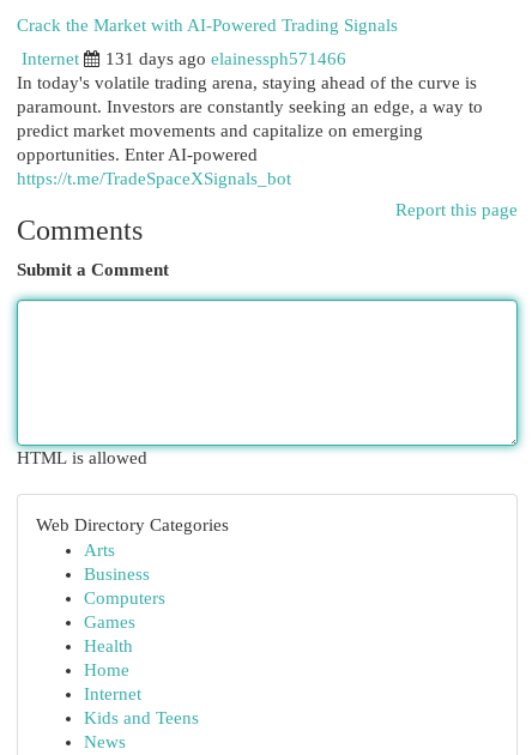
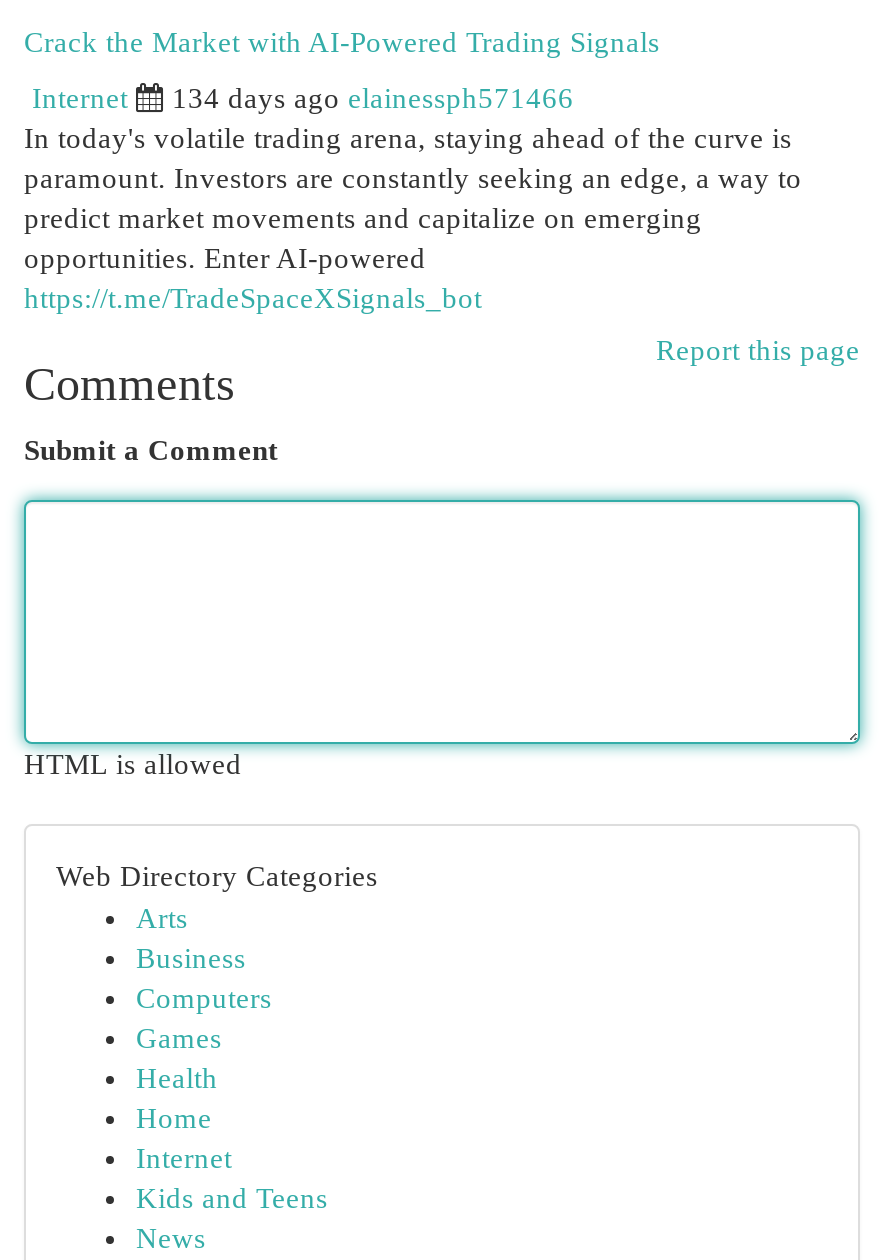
[105,49,346,68] 131 days ago elainessph571466 -> [172,82,574,114] 134 days ago elainessph571466

